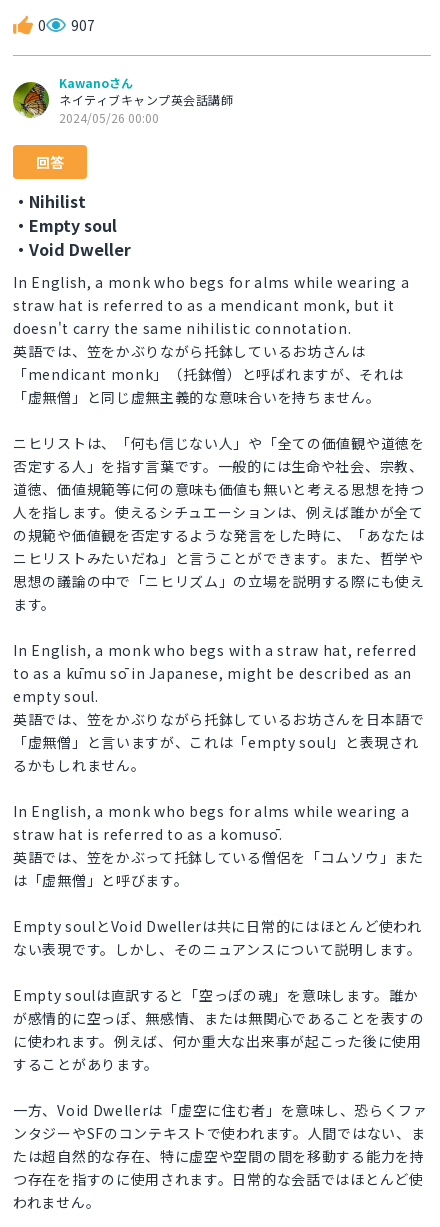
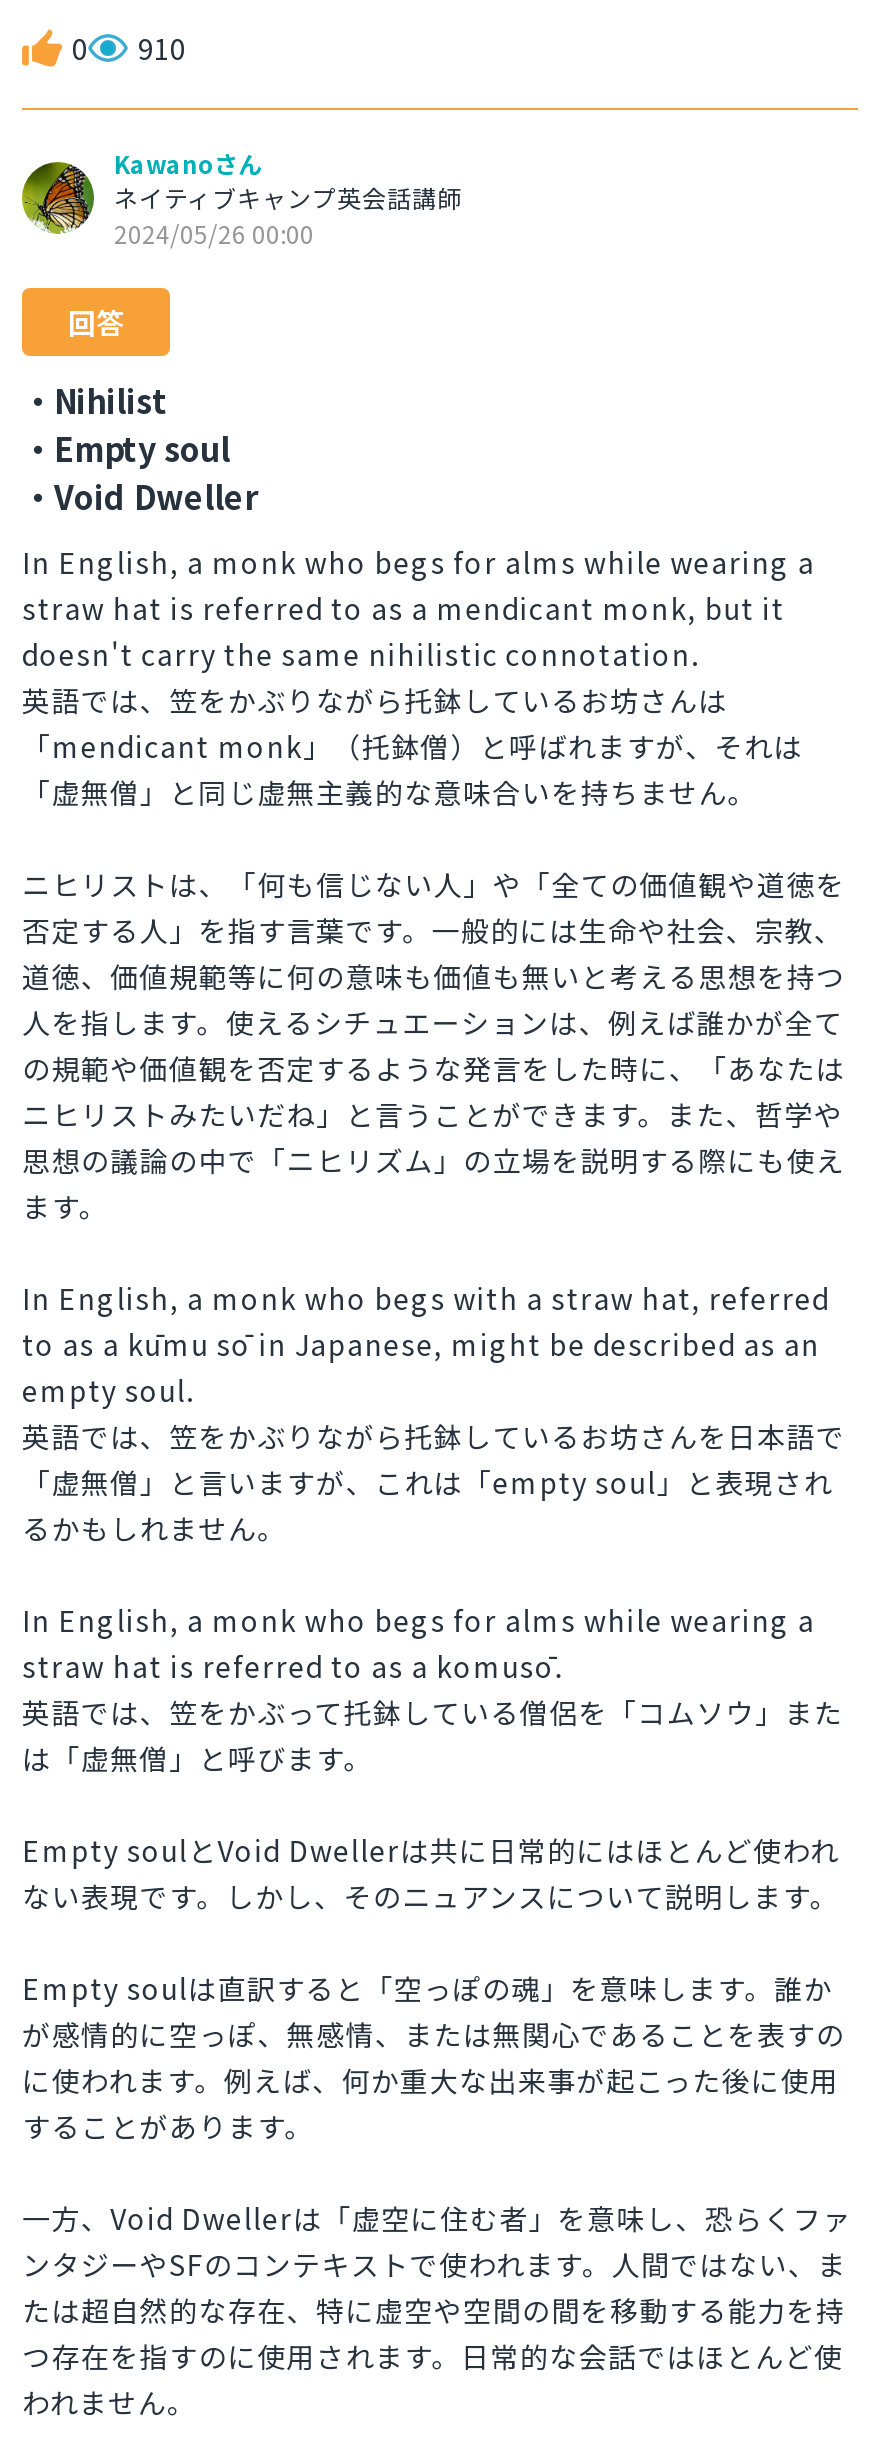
[38,15,95,35] 0 907 -> [72,29,186,69] 0 910

